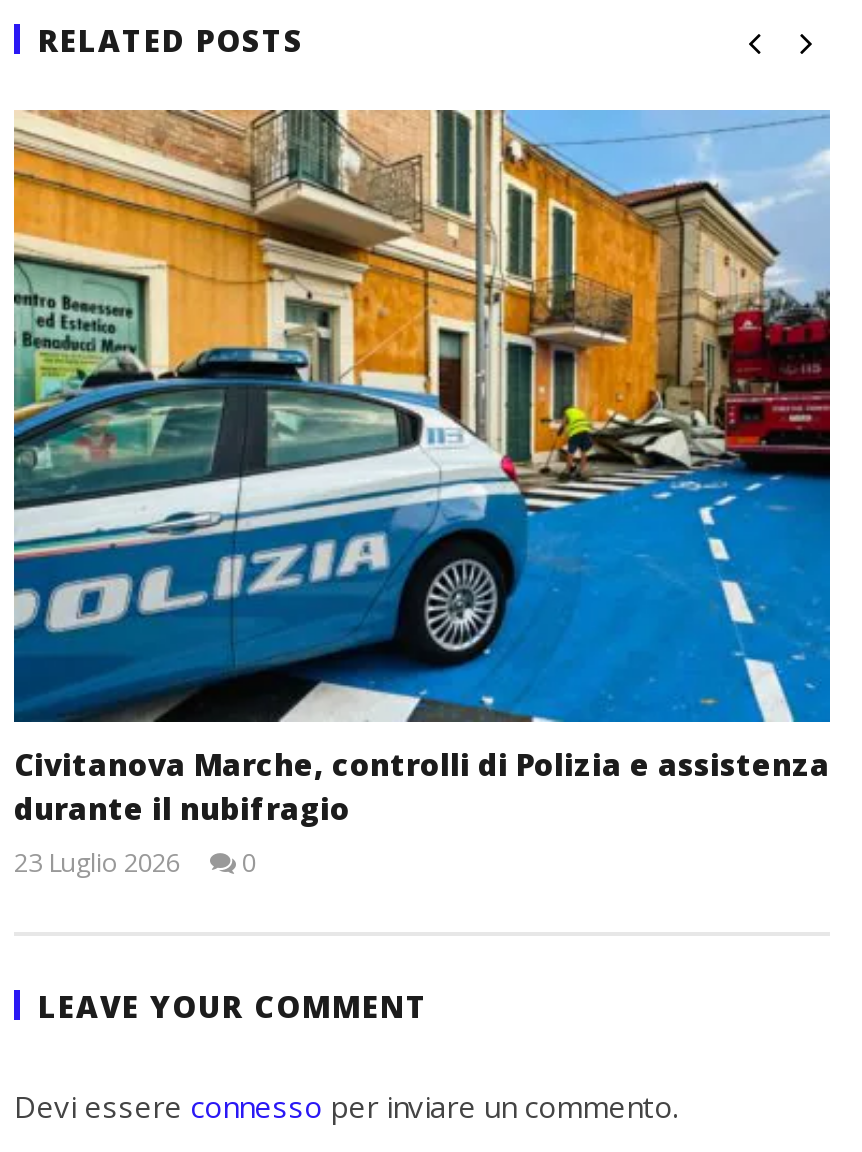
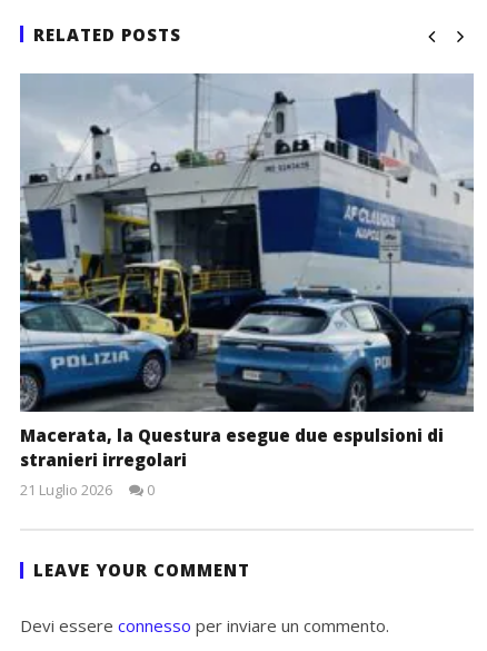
[12,108,832,879] [image] | Civitanova Marche, controlli di Polizia e assistenza | durante il nubifragio | 23 Luglio 2026 -> [19,73,475,500] [image] | Macerata, la Questura esegue due espulsioni di | stranieri irregolari | 21 Luglio 2026

